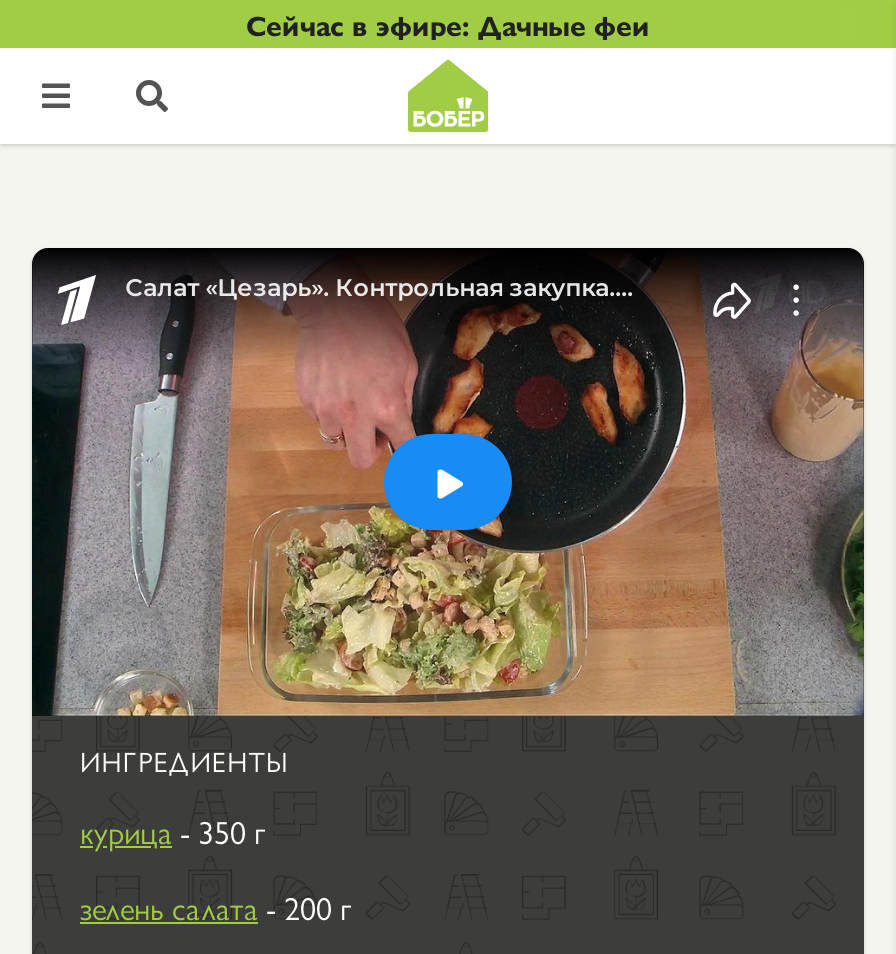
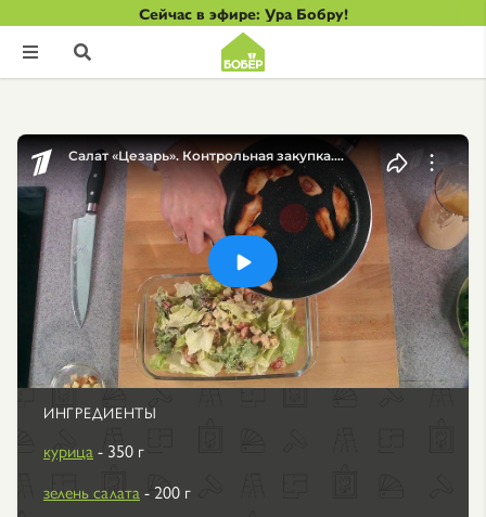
[246,4,650,44] Сейчас в эфире: Дачные феи -> [138,2,348,24] Сейчас в эфире: Ура Бобру!

